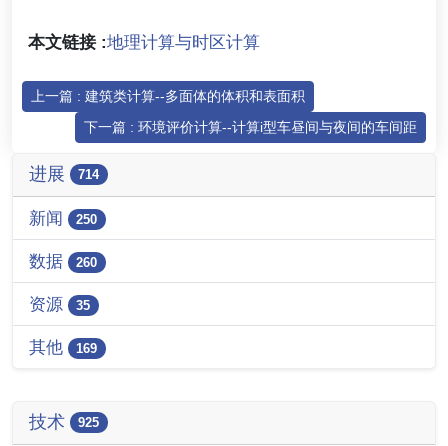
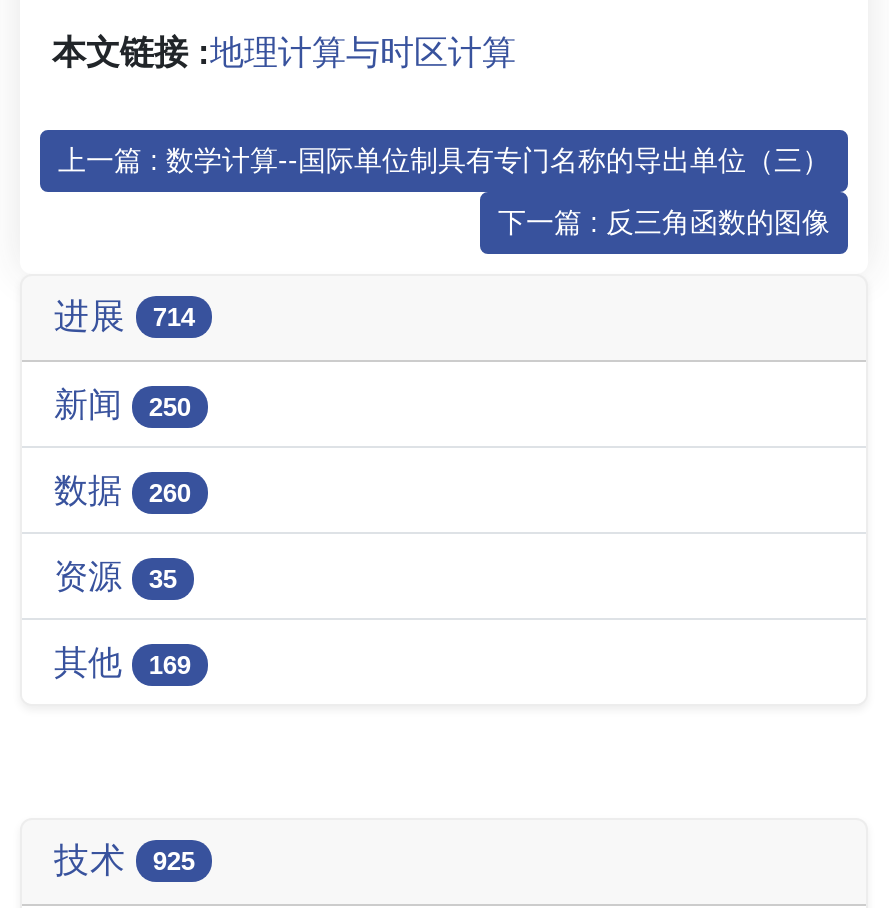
[31,88,305,104] 上一篇 : 建筑类计算--多面体的体积和表面积 -> [58,144,830,176] 上一篇 : 数学计算--国际单位制具有专门名称的导出单位（三）
[84,119,417,135] 下一篇 : 环境评价计算--计算i型车昼间与夜间的车间距 -> [498,206,830,238] 下一篇 : 反三角函数的图像

